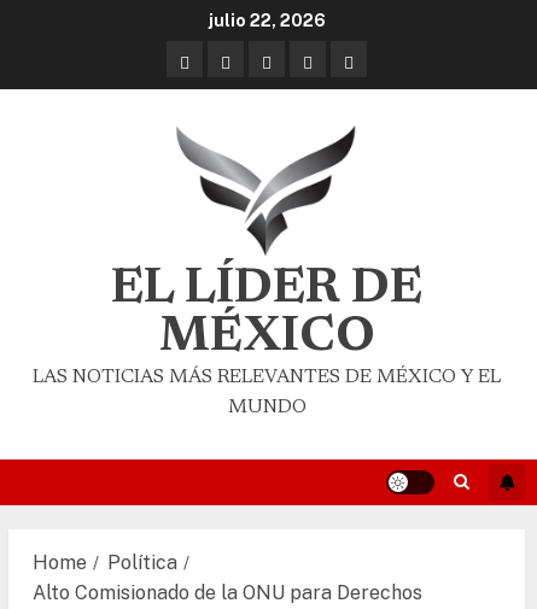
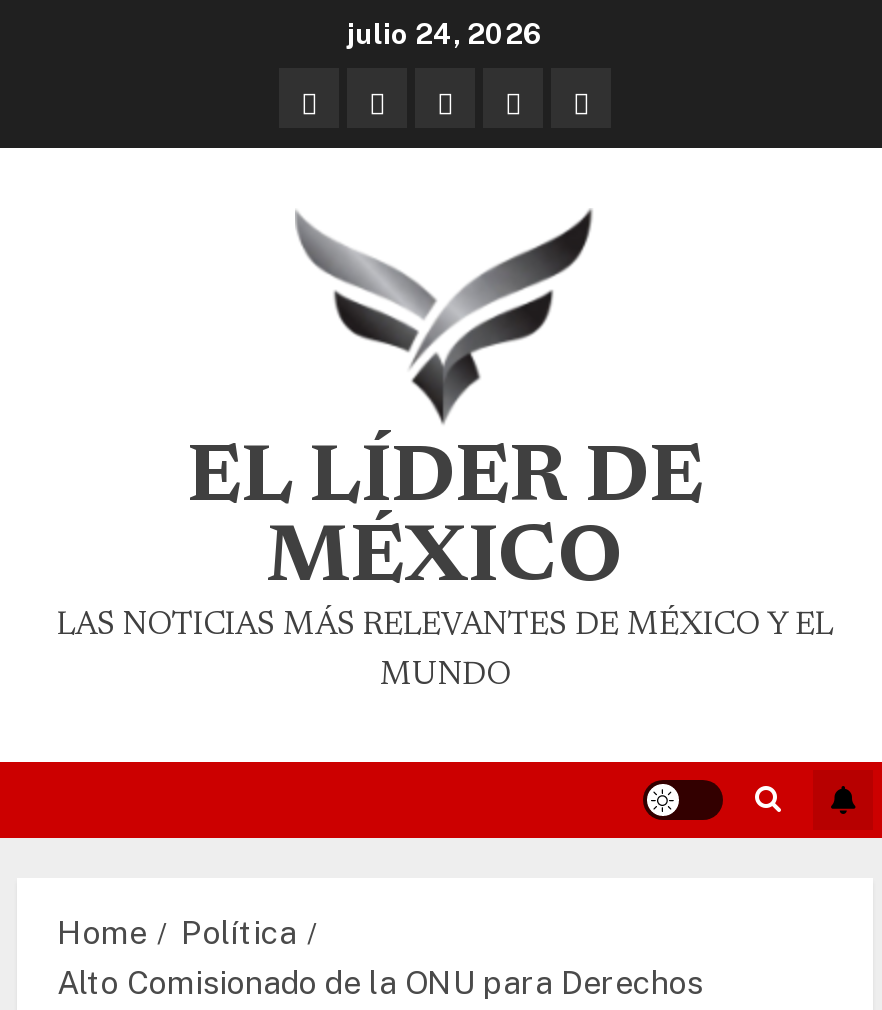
[208,11,325,30] julio 22, 2026 -> [347,18,543,50] julio 24, 2026

